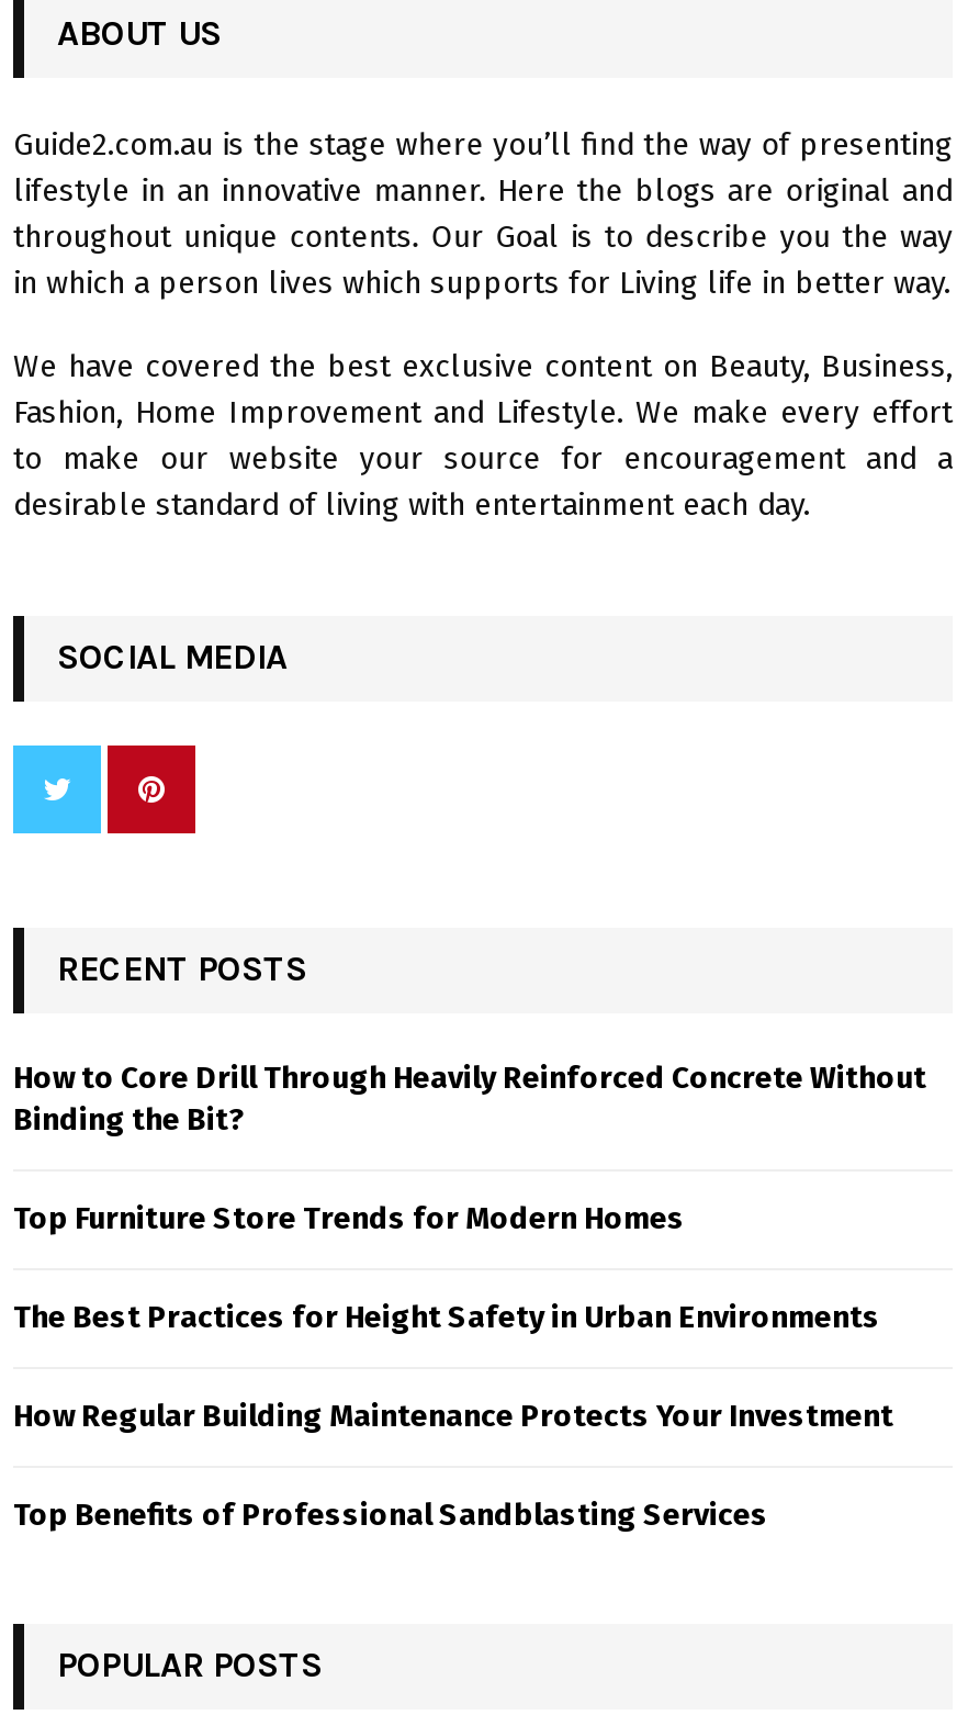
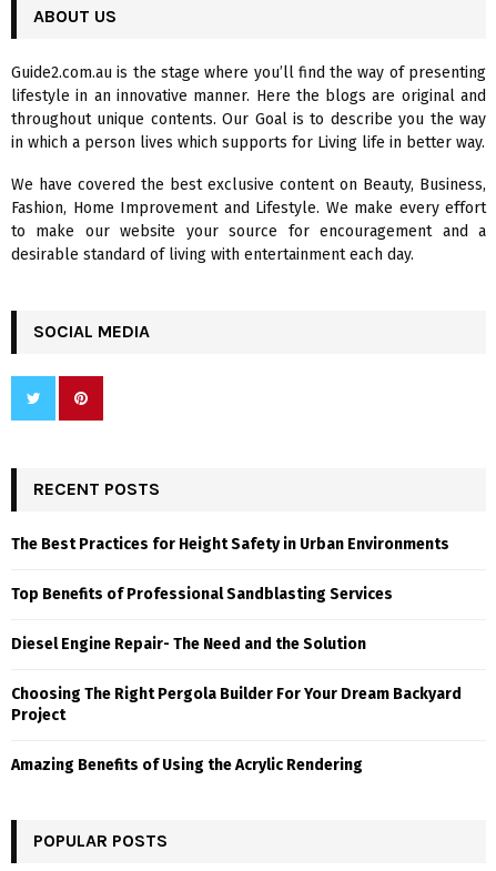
[13,1059,926,1237] How to Core Drill Through Heavily Reinforced Concrete Without | Binding the Bit? | Top Furniture Store Trends for Modern Homes -> none
moved [13,1298,880,1336] -> [11,535,449,554]: The Best Practices for Height Safety in Urban Environments
[13,1397,893,1435] How Regular Building Maintenance Protects Your Investment -> none
moved [13,1496,768,1533] -> [11,585,393,604]: Top Benefits of Professional Sandblasting Services
none -> [11,635,462,775] Diesel Engine Repair- The Need and the Solution | Choosing The Right Pergola Builder For Your Dream Backyard | Project | Amazing Benefits of Using the Acrylic Rendering

